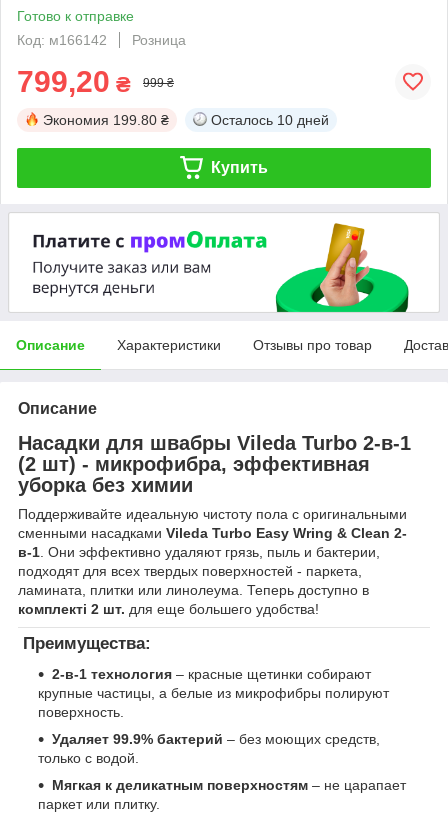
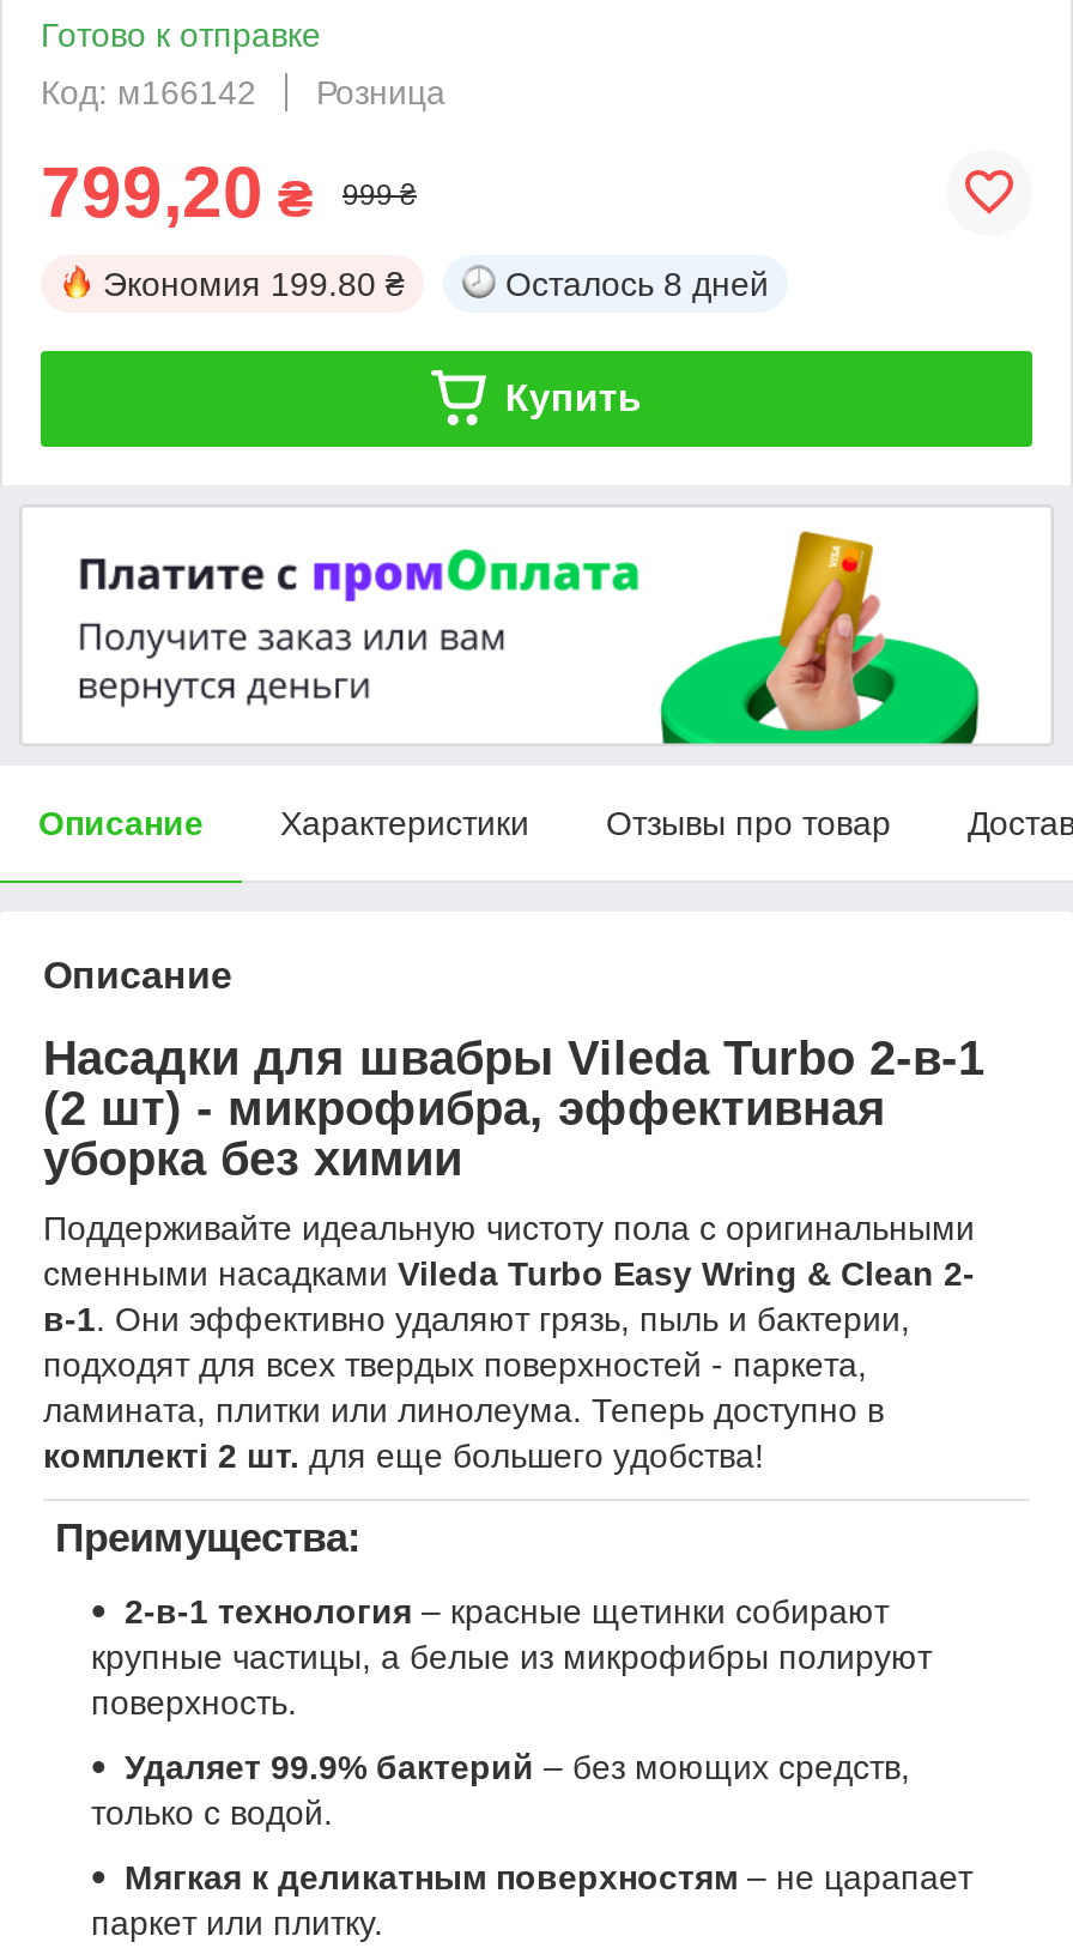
[211,112,329,128] Осталось 10 дней -> [505,264,769,303] Осталось 8 дней

